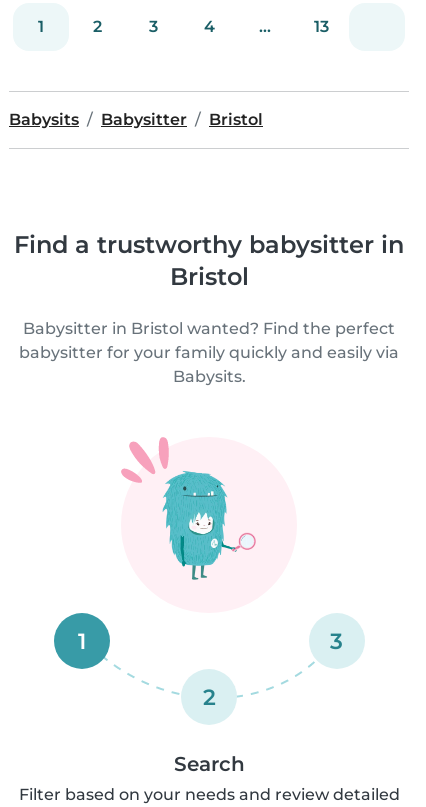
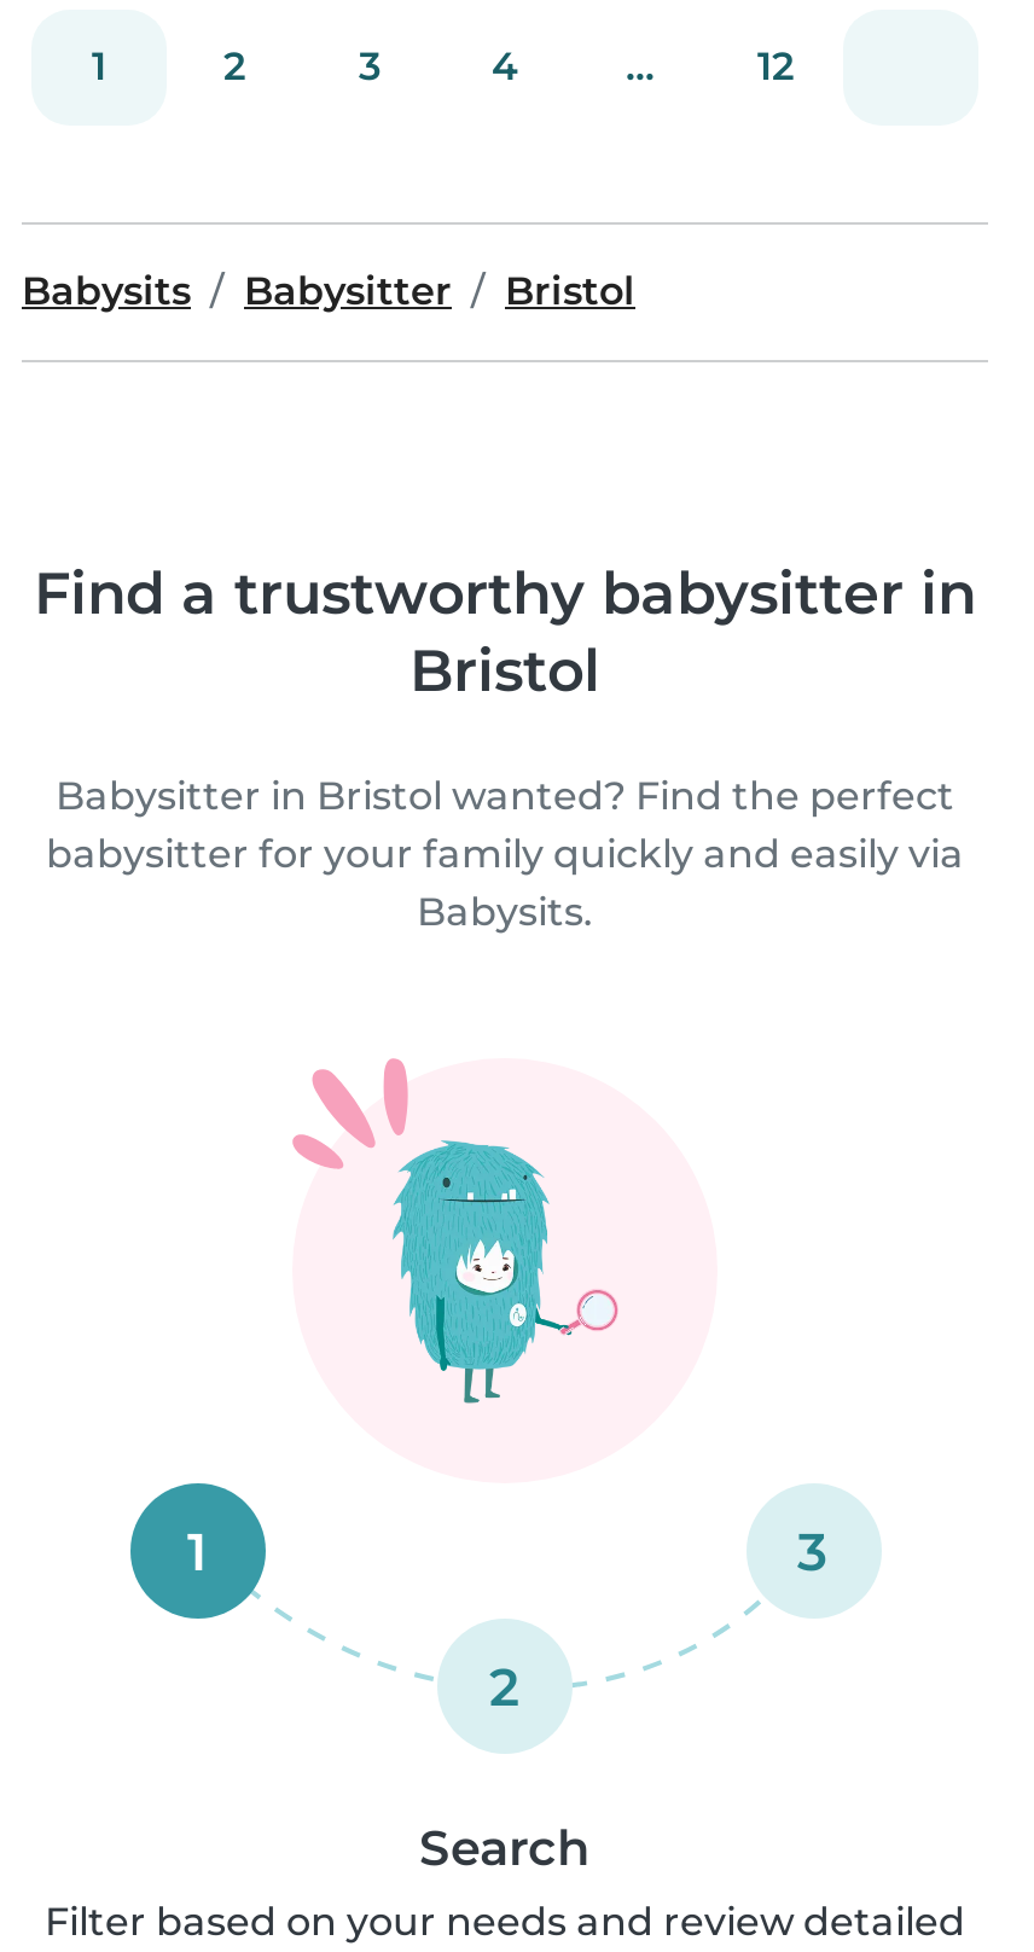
[313,17,328,36] 13 -> [757,43,794,89] 12

